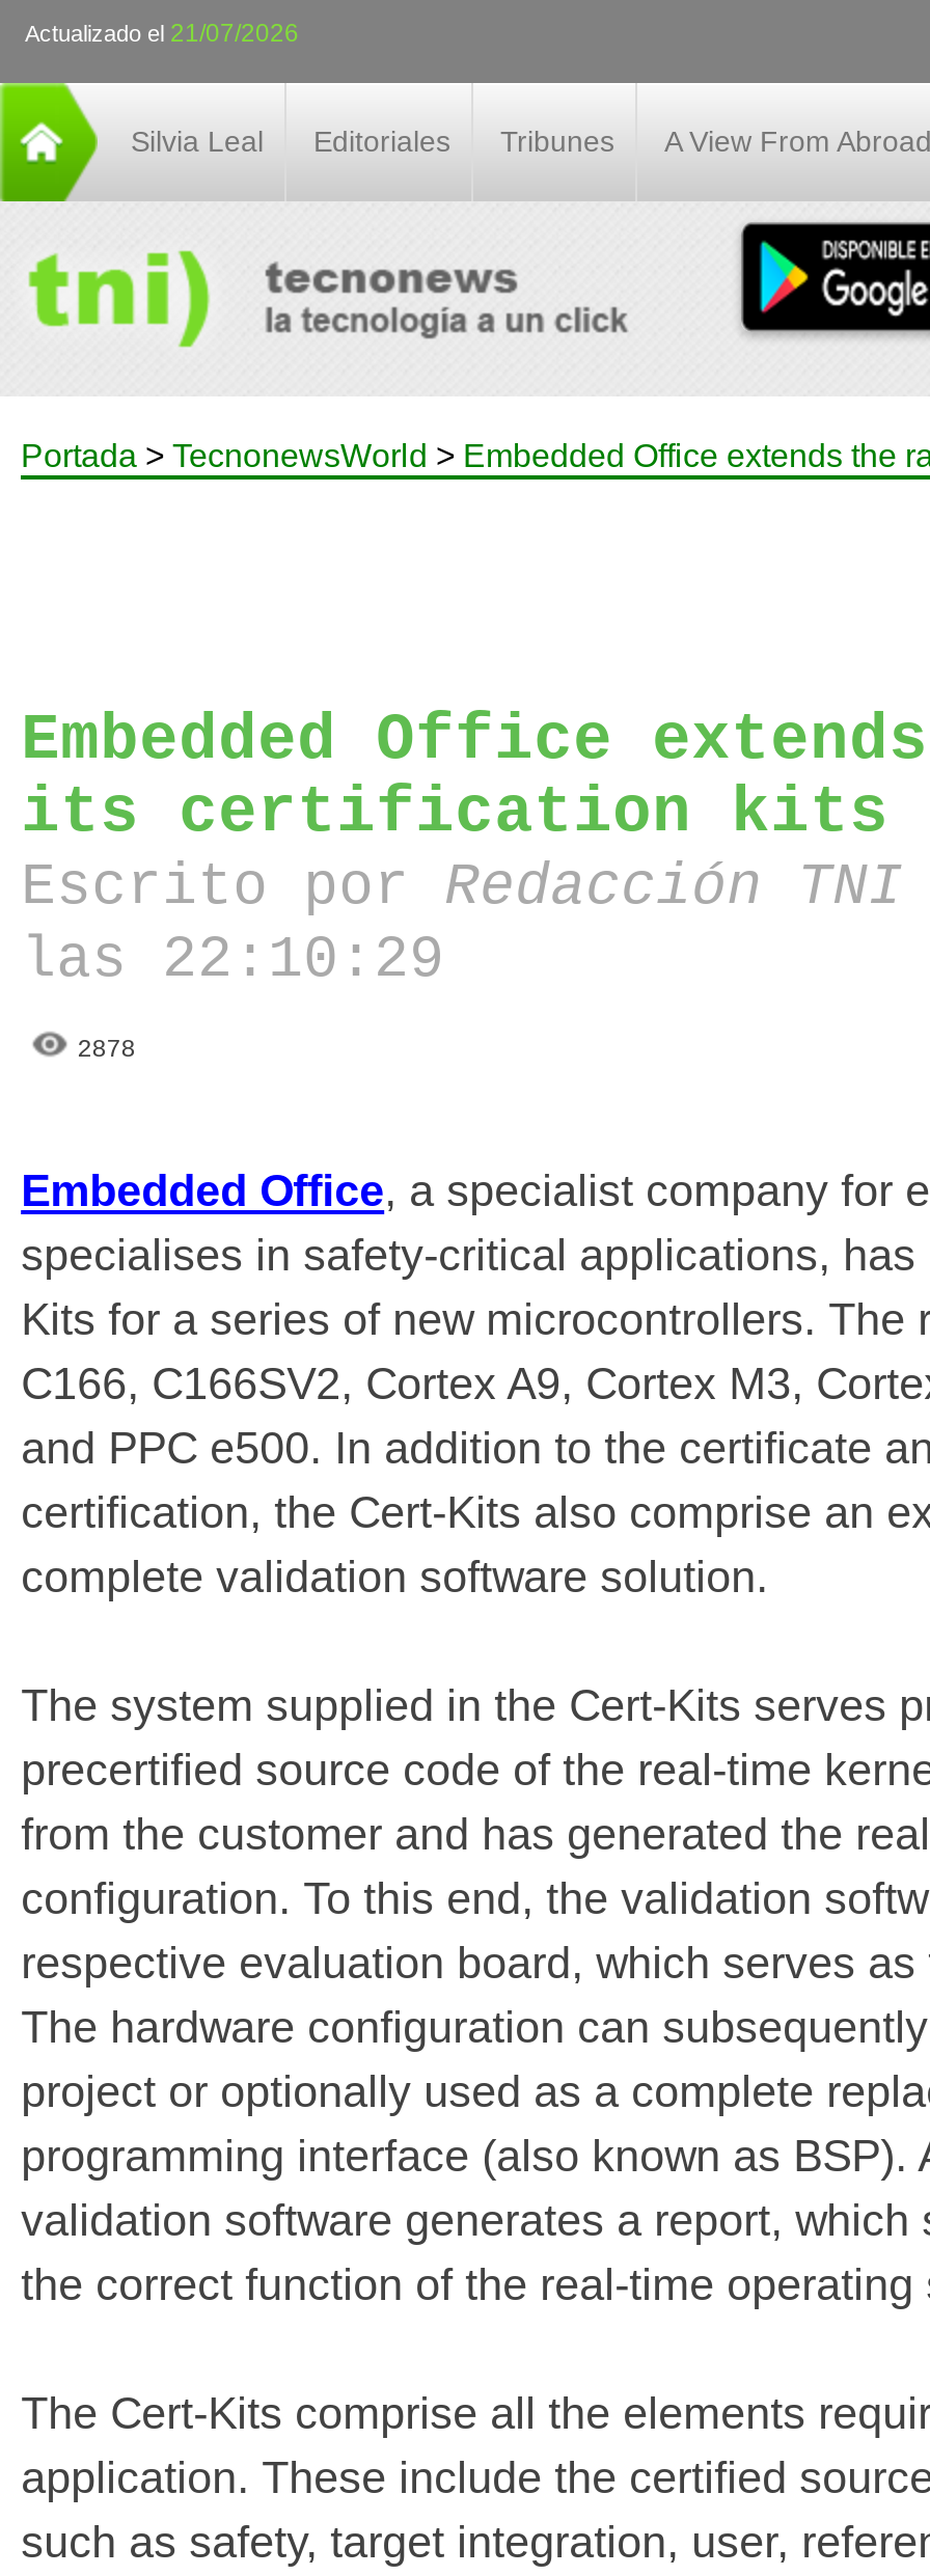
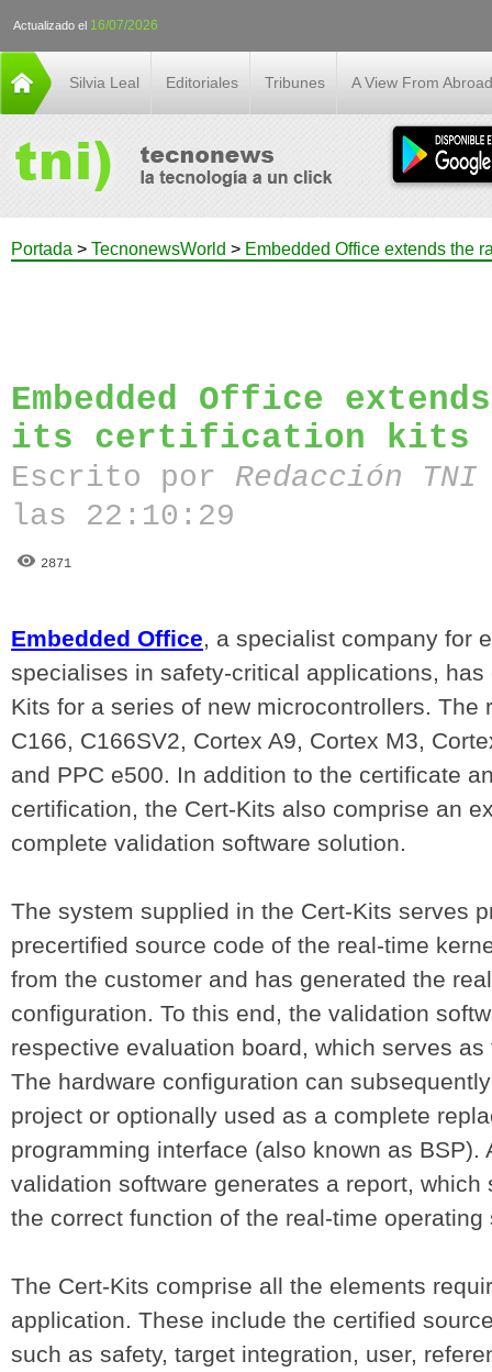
[25,19,299,48] Actualizado el 21/07/2026 -> [13,18,158,33] Actualizado el 16/07/2026
[77,1036,135,1065] 2878 -> [41,556,71,572] 2871

